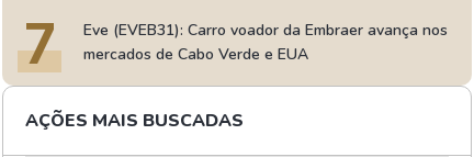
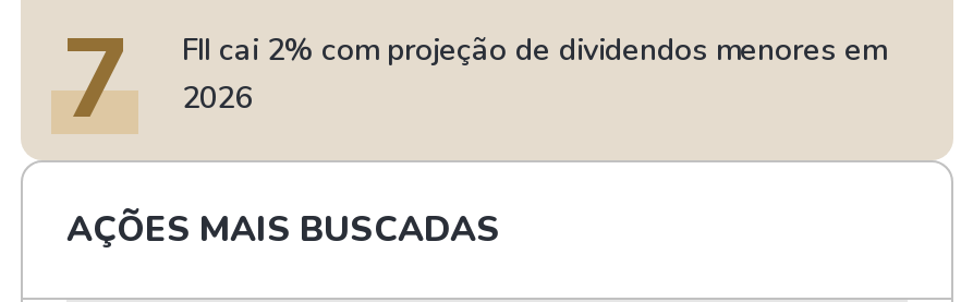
[83,20,448,65] Eve (EVEB31): Carro voador da Embraer avança nos | mercados de Cabo Verde e EUA -> [182,29,886,119] FII cai 2% com projeção de dividendos menores em | 2026

